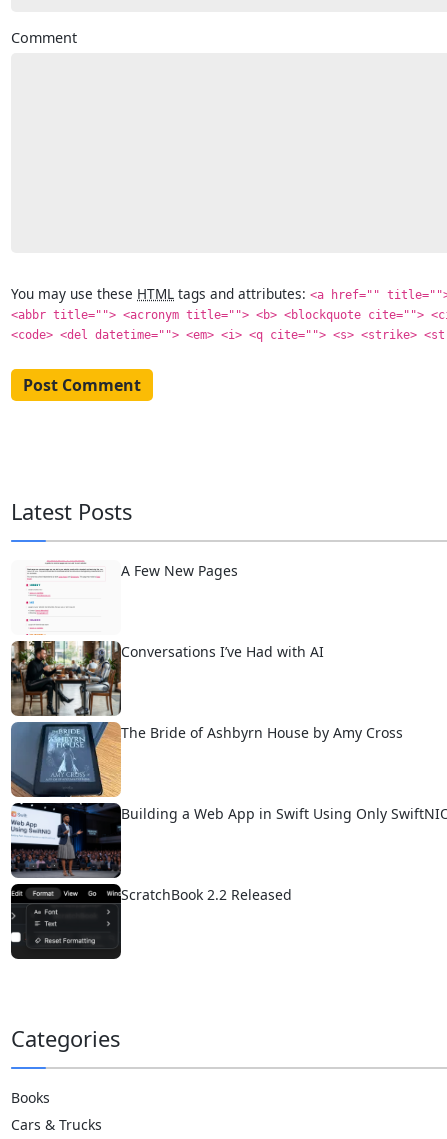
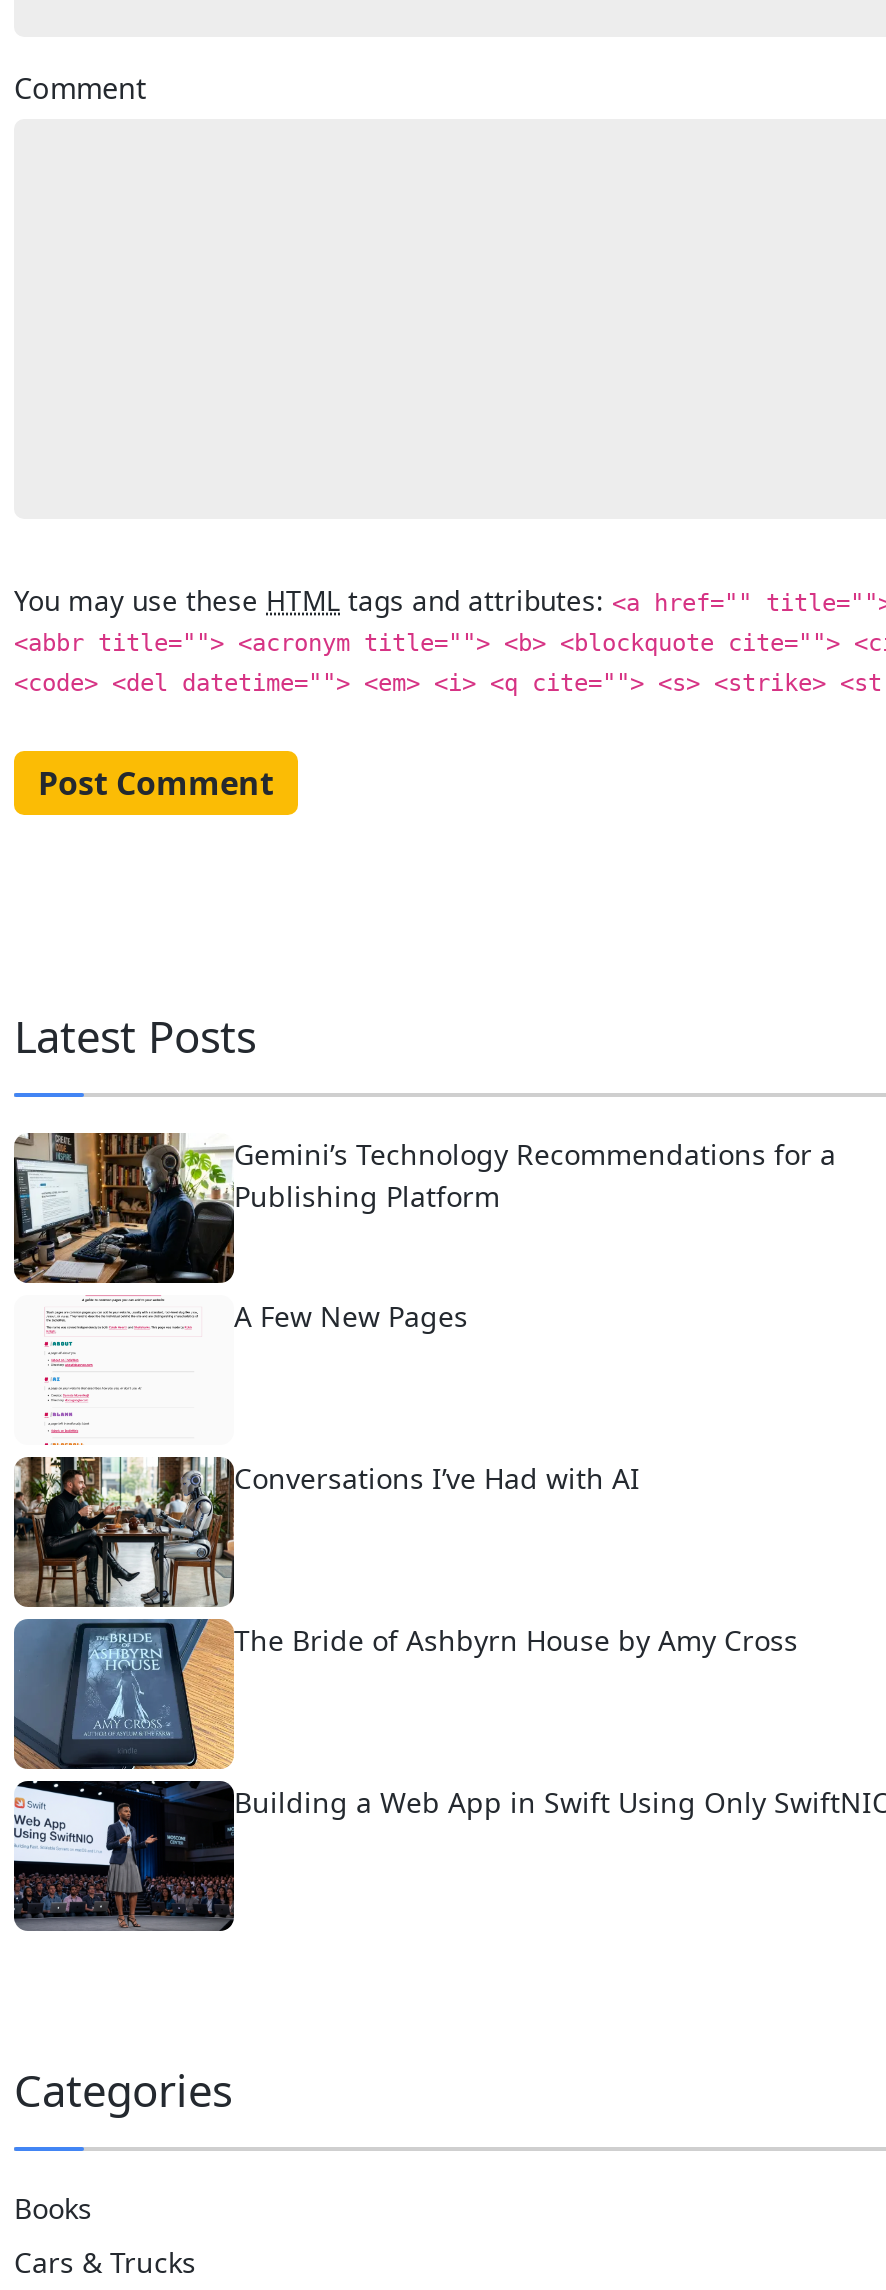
none -> [12,1131,836,1285] [image] | Gemini’s Technology Recommendations for a | Publishing Platform
moved [9,561,403,878] -> [10,1297,798,1931]: [image] | A Few New Pages | Conversations I’ve Had with AI | The Bride of Ashbyrn House by Amy Cross
[10,883,292,960] [image] | ScratchBook 2.2 Released -> none

